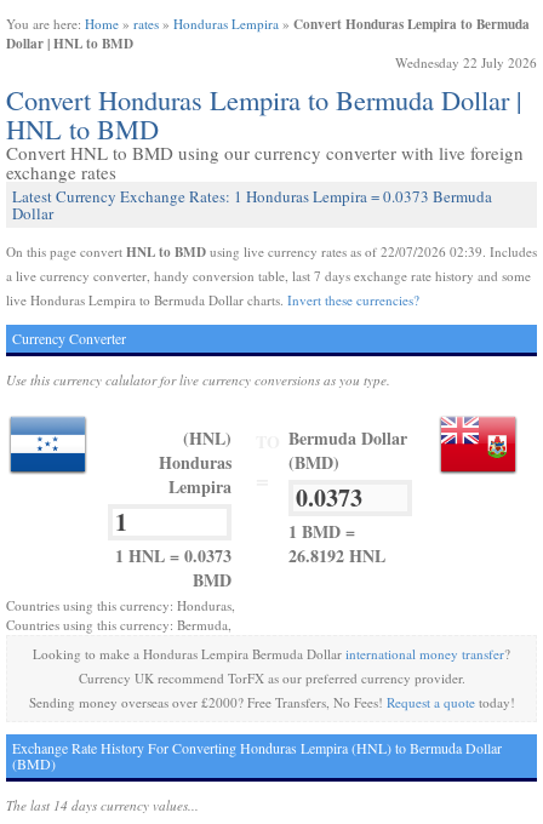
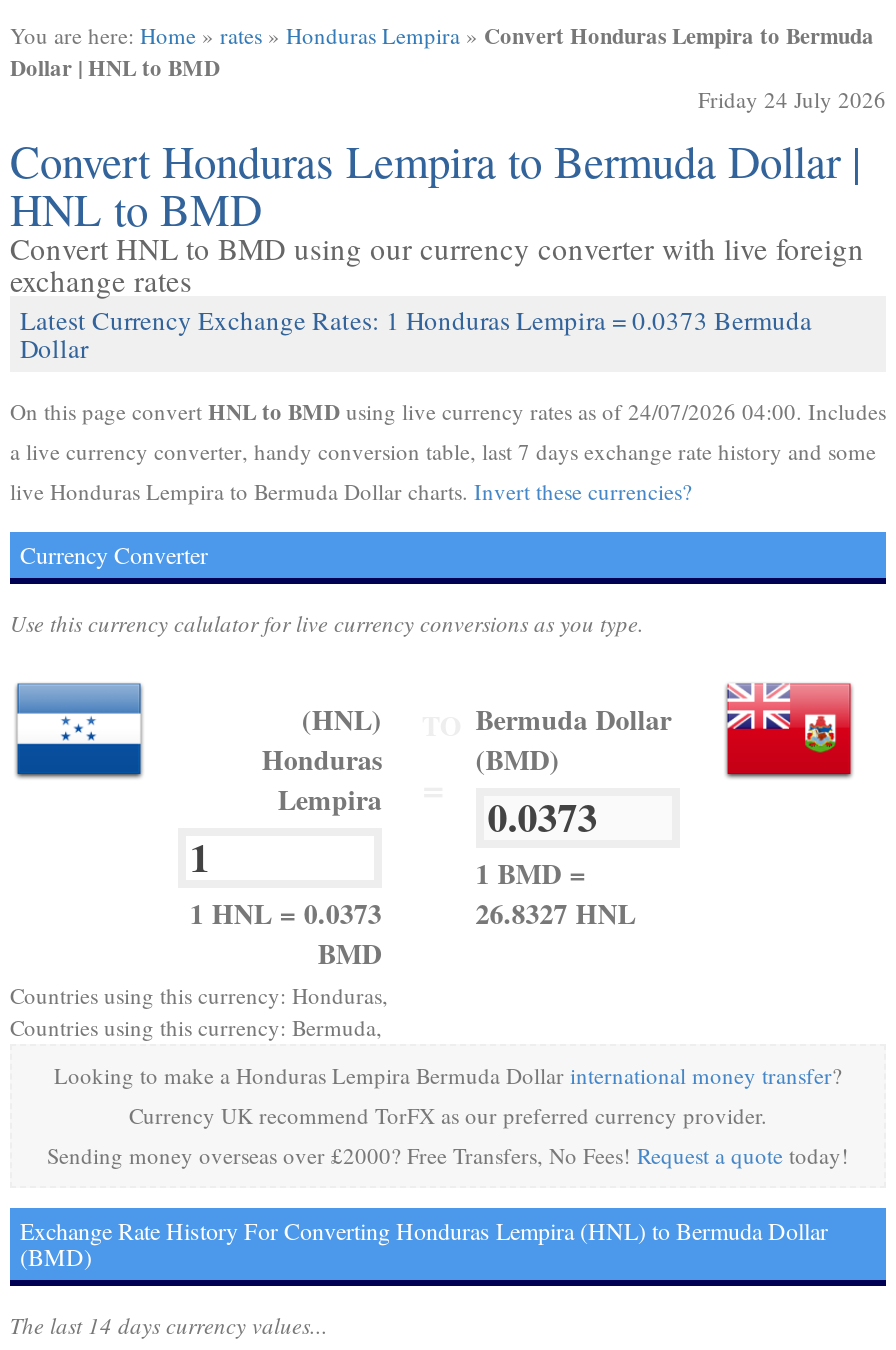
[395,53,537,71] Wednesday 22 July 2026 -> [698,84,886,114] Friday 24 July 2026
[6,241,537,262] On this page convert HNL to BMD using live currency rates as of 22/07/2026 02:39. Includes -> [10,394,886,428] On this page convert HNL to BMD using live currency rates as of 24/07/2026 04:00. Includes
[288,543,385,568] 26.8192 HNL -> [475,892,635,934] 26.8327 HNL

